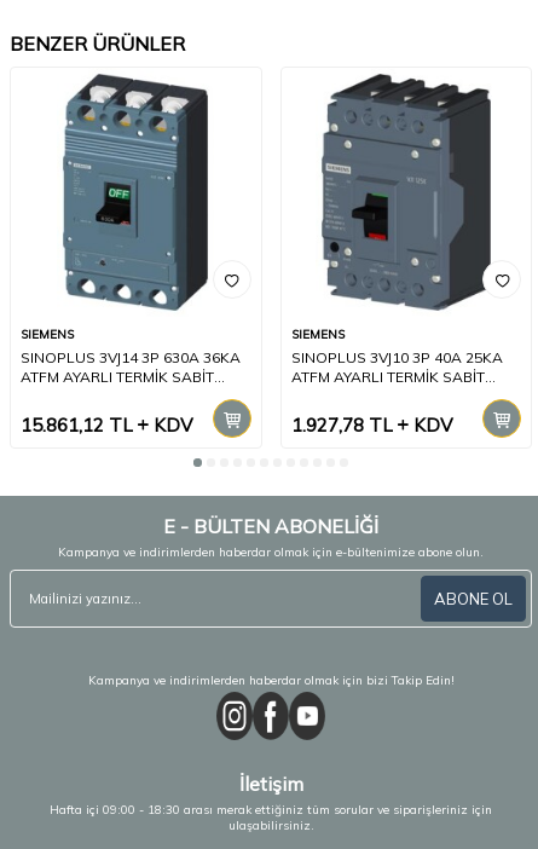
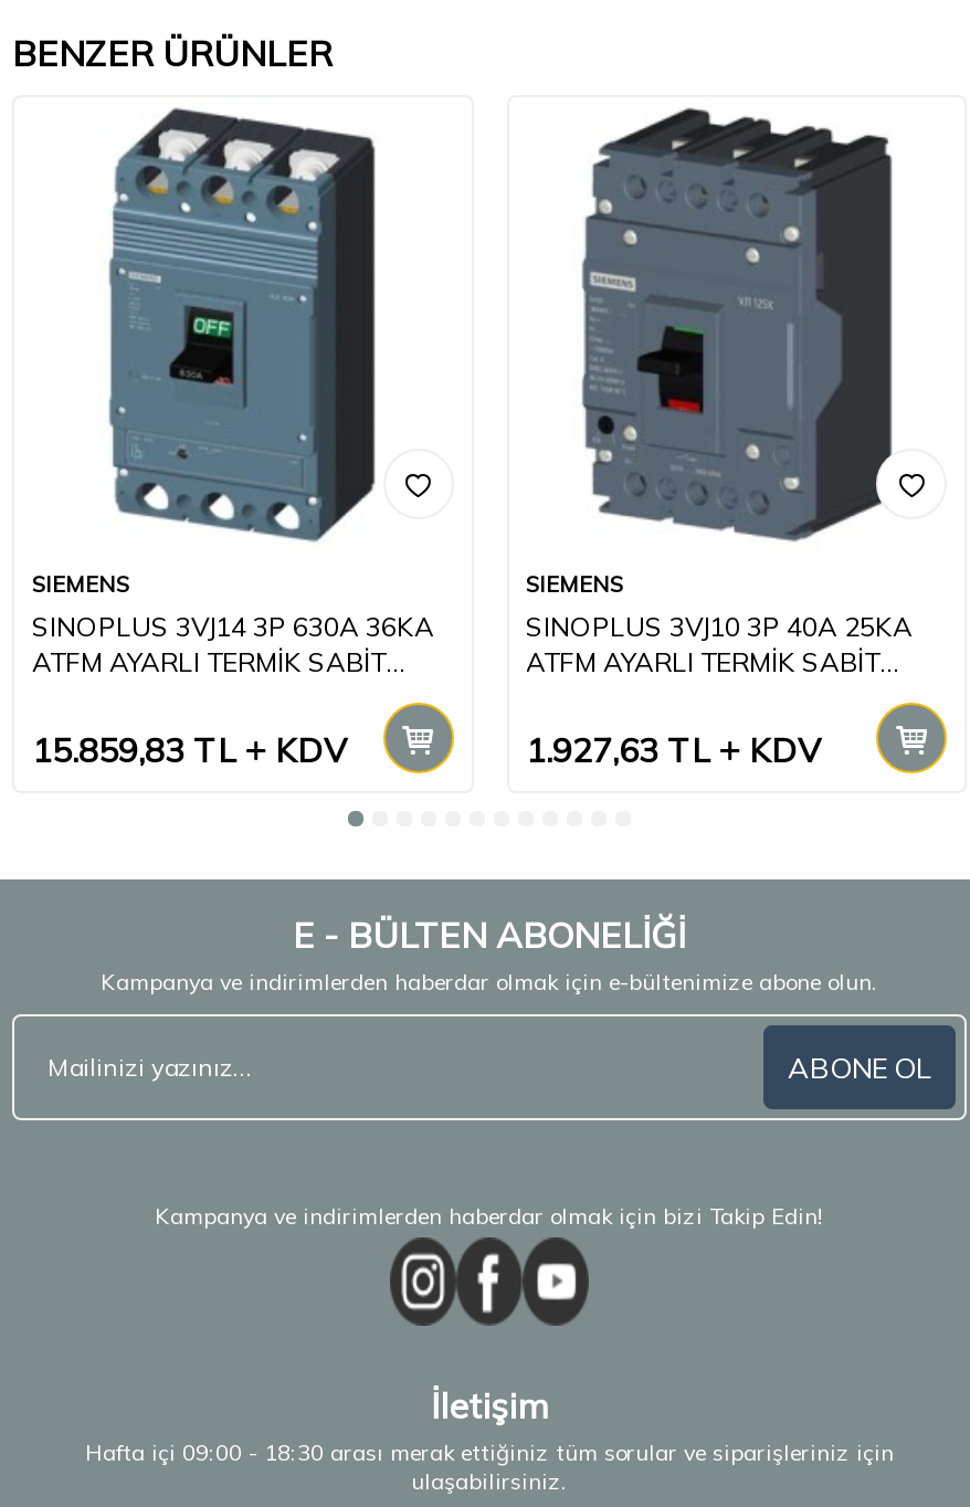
[21,414,192,437] 15.861,12 TL KDV -> [32,729,346,771] 15.859,83 TL KDV
[291,414,452,437] 1.927,78 TL KDV -> [526,729,820,771] 1.927,63 TL KDV

